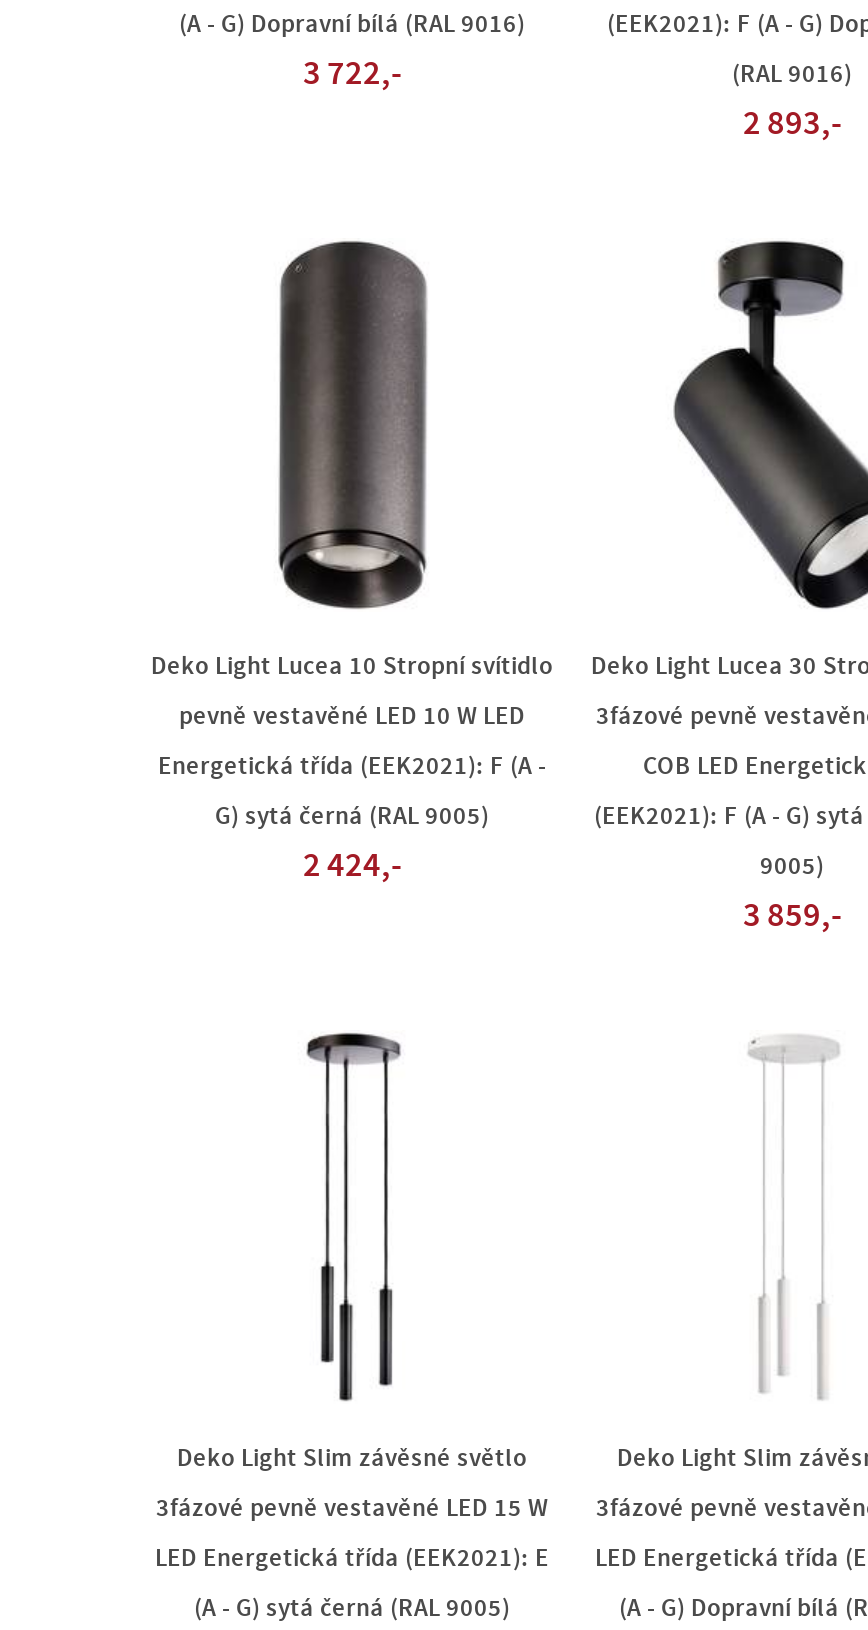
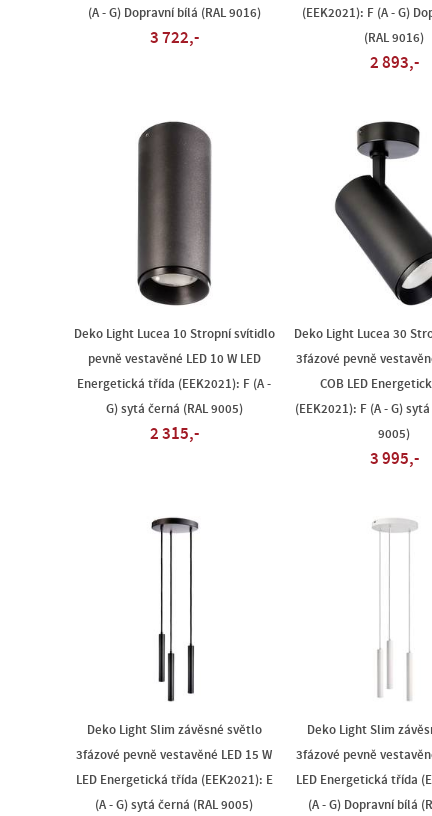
[303,846,401,886] 2 424,- -> [149,424,198,444] 2 315,-
[743,896,841,936] 3 859,- -> [369,449,418,469] 3 995,-

